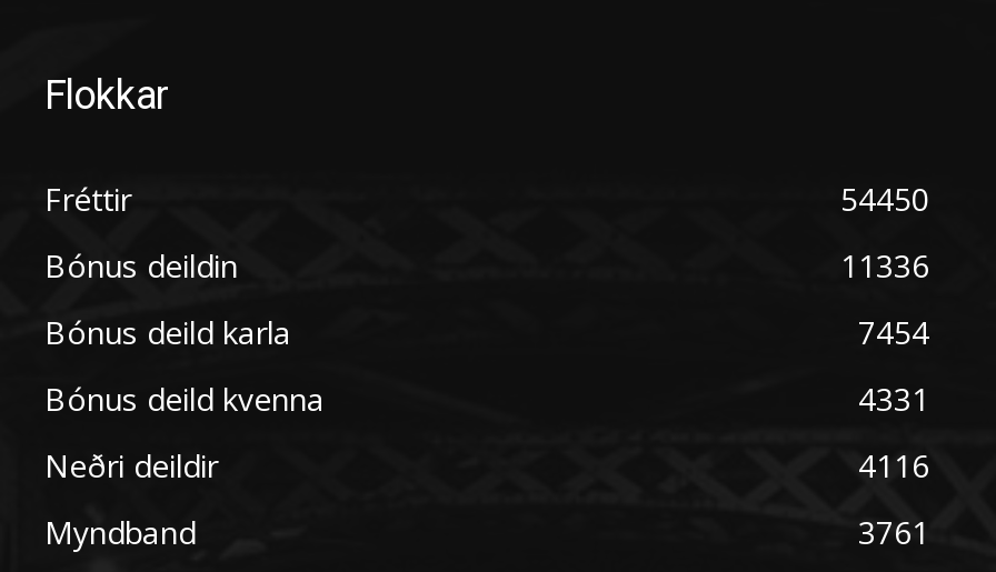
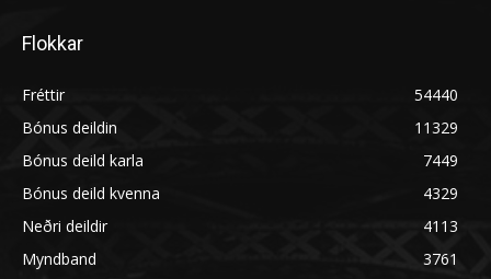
[840,177,929,219] 54450 -> [414,84,458,105] 54440
[840,244,929,286] 11336 -> [414,117,458,138] 11329
[858,310,929,353] 7454 -> [423,150,458,171] 7449
[858,377,929,419] 4331 -> [423,183,458,204] 4329
[858,444,929,486] 4116 -> [423,216,458,237] 4113

